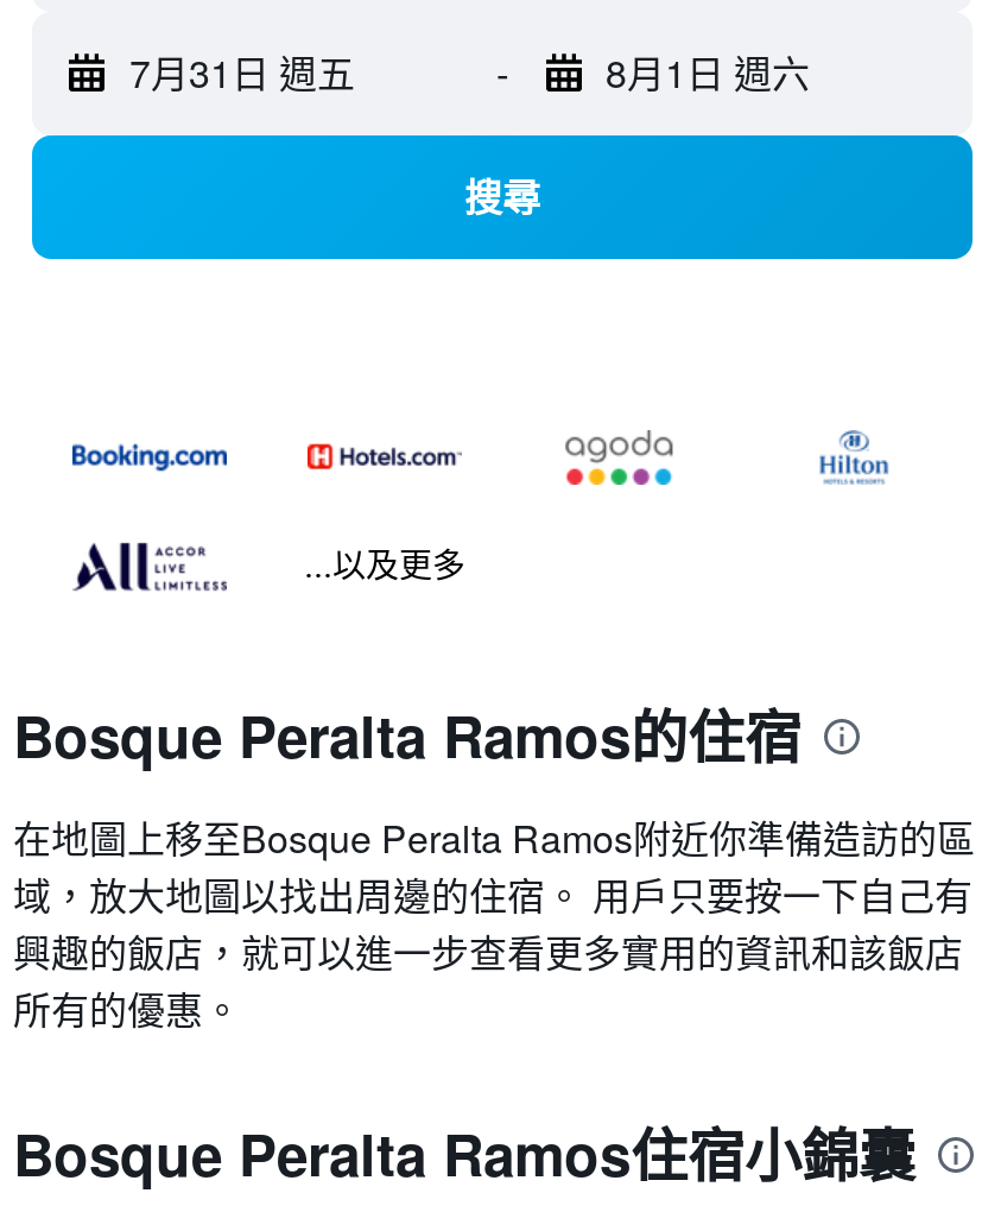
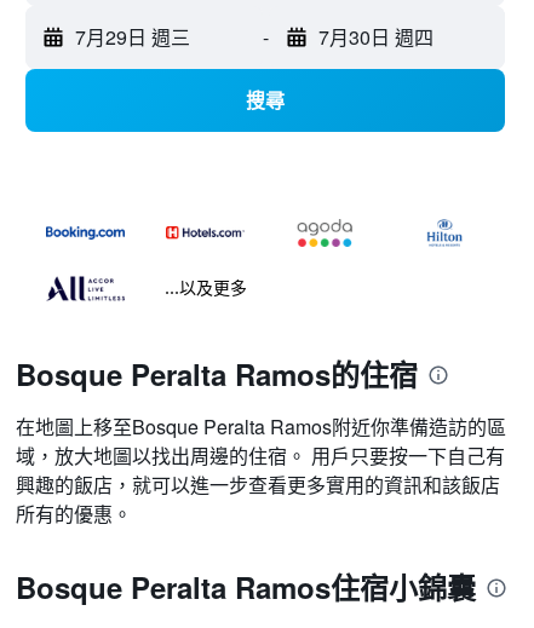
[129,46,355,100] 7月31日 週五 -> [75,23,190,51] 7月29日 週三
[606,46,810,100] 8月1日 週六 -> [318,23,433,51] 7月30日 週四

